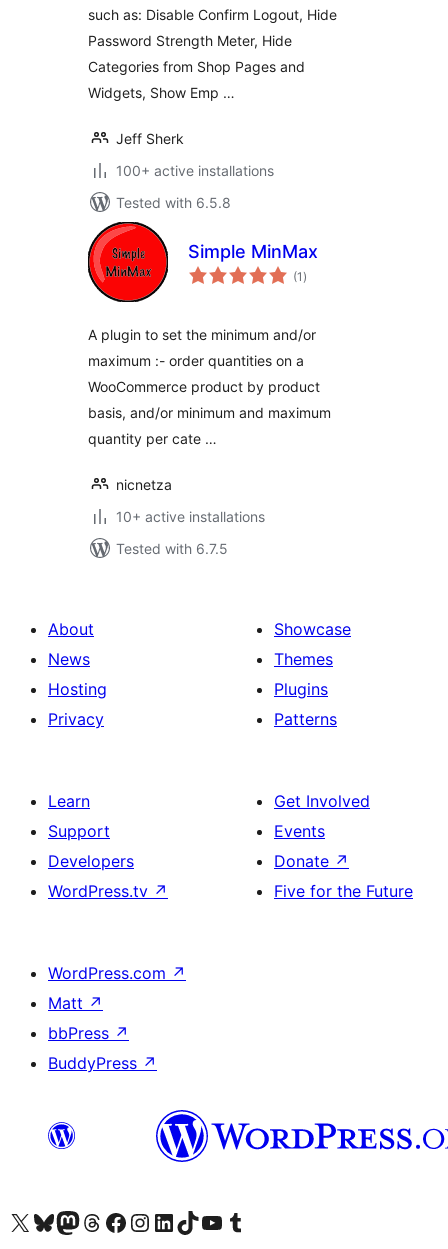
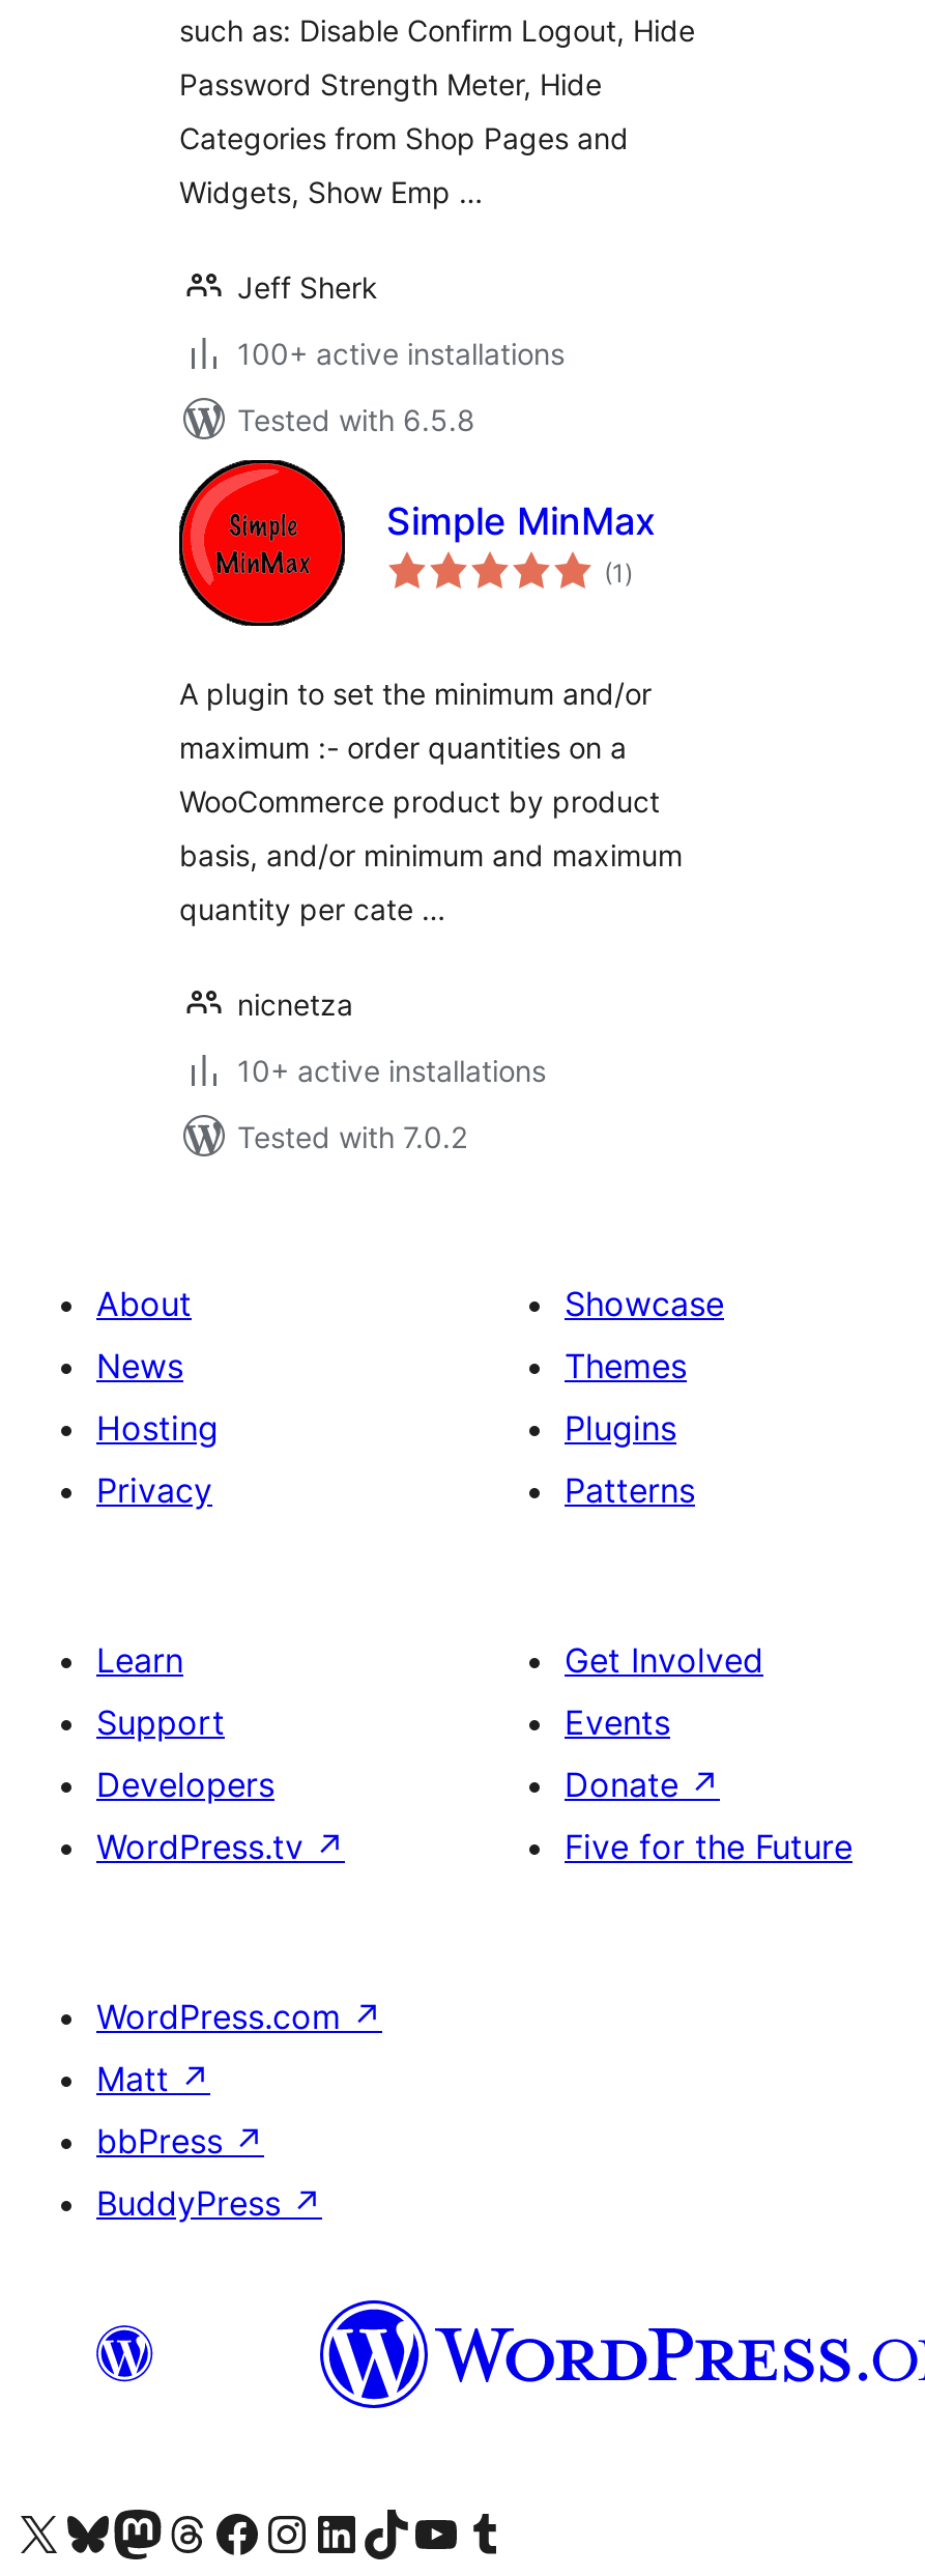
[116,540,228,557] Tested with 6.7.5 -> [237,1119,467,1154] Tested with 7.0.2

